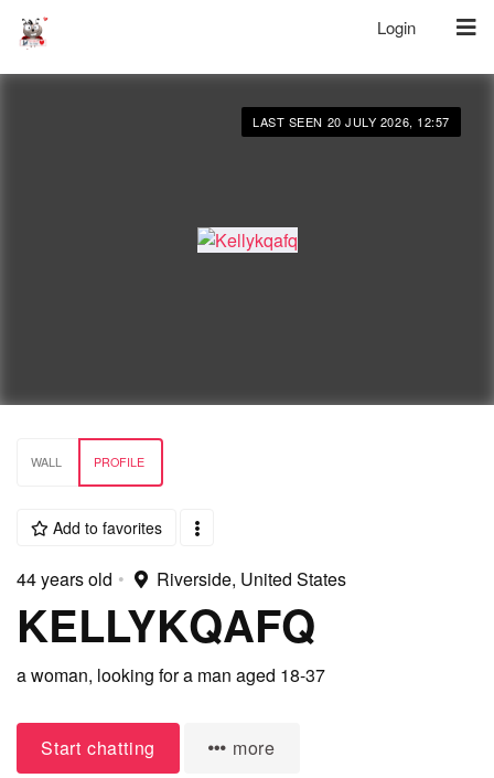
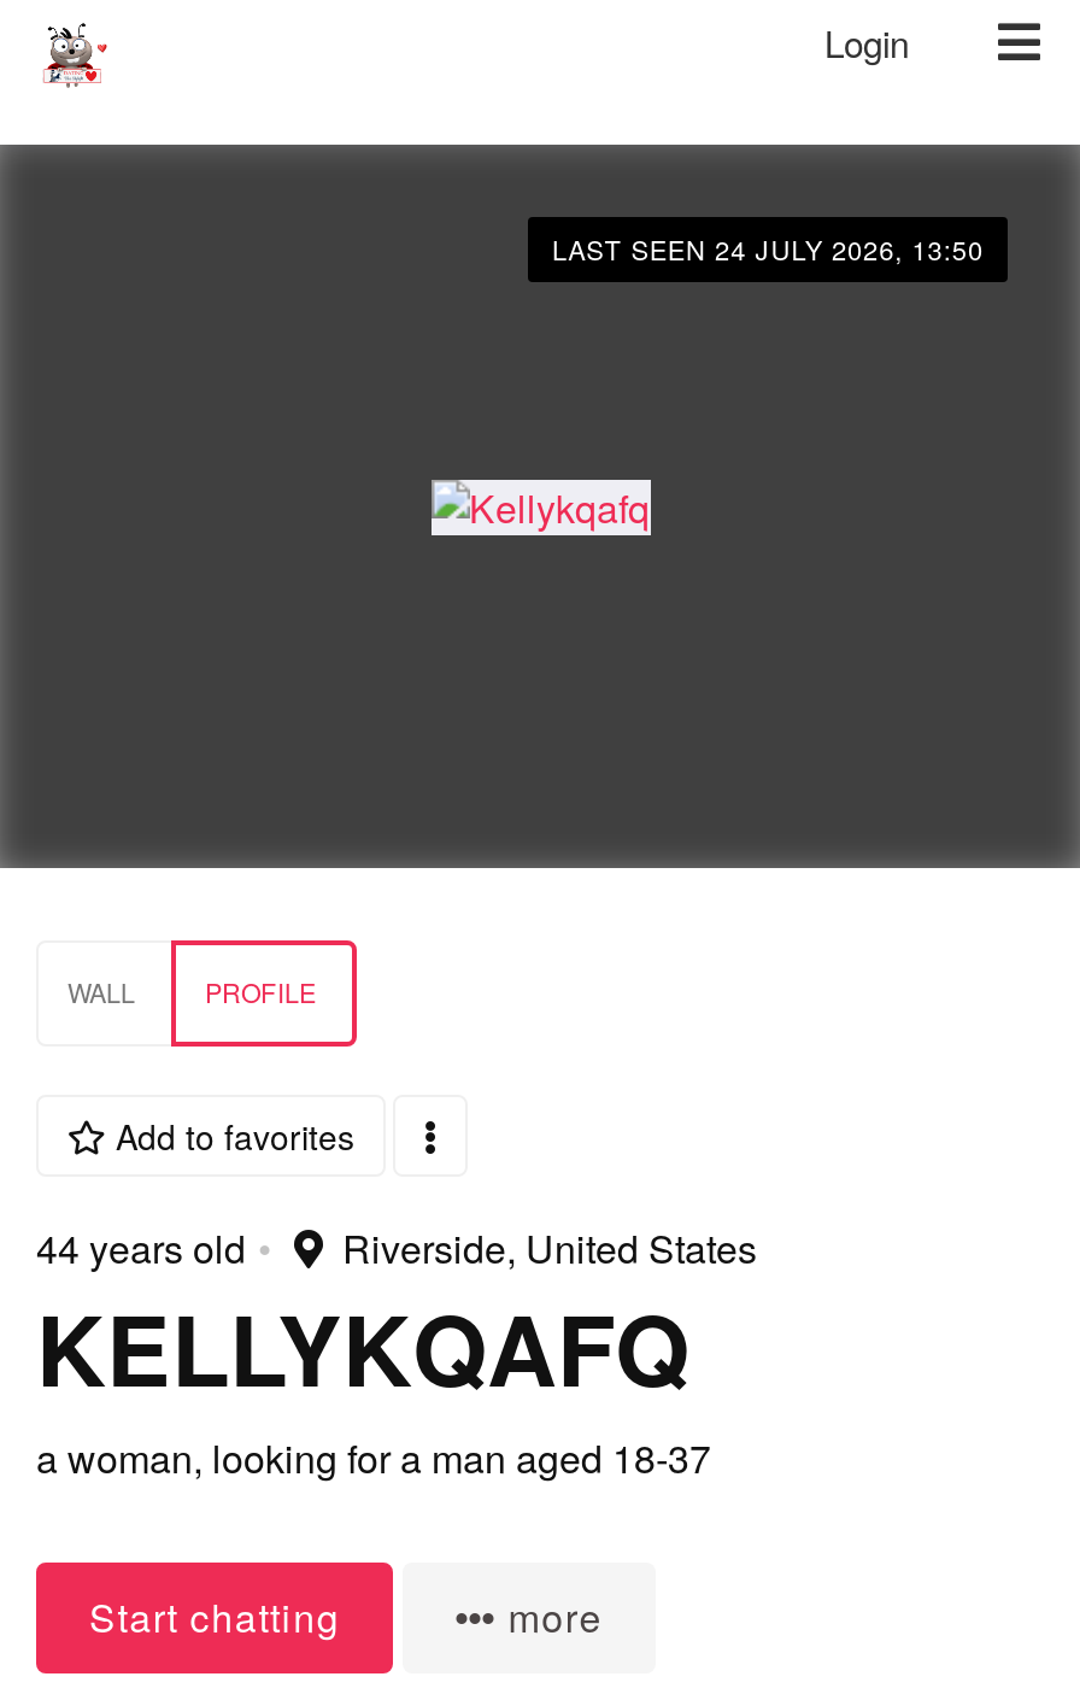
[253,113,450,130] LAST SEEN 20 JULY 2026, 12:57 -> [552,229,984,268] LAST SEEN 24 JULY 2026, 13:50

